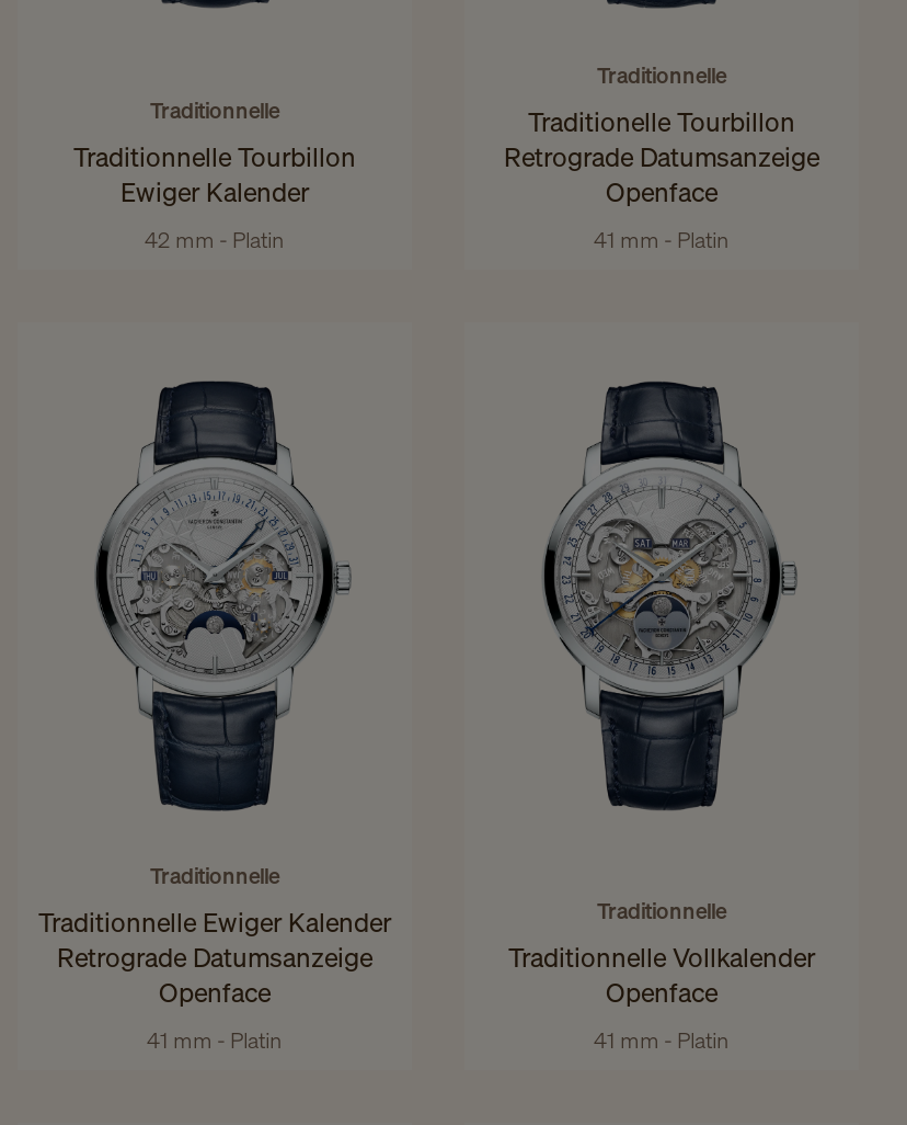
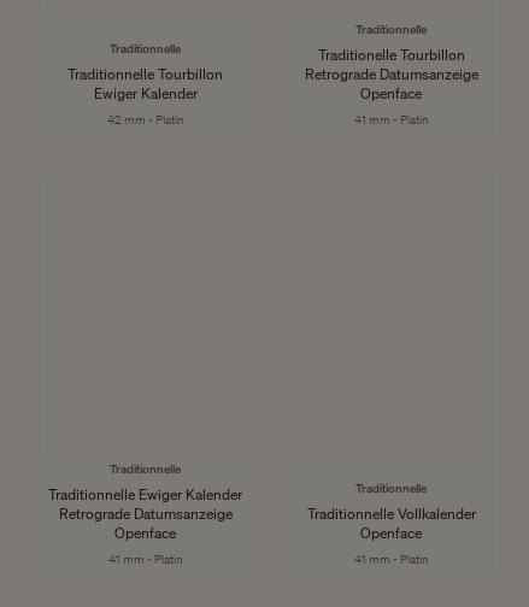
[92,379,353,814] [image] -> none
[541,379,800,814] [image] -> none

